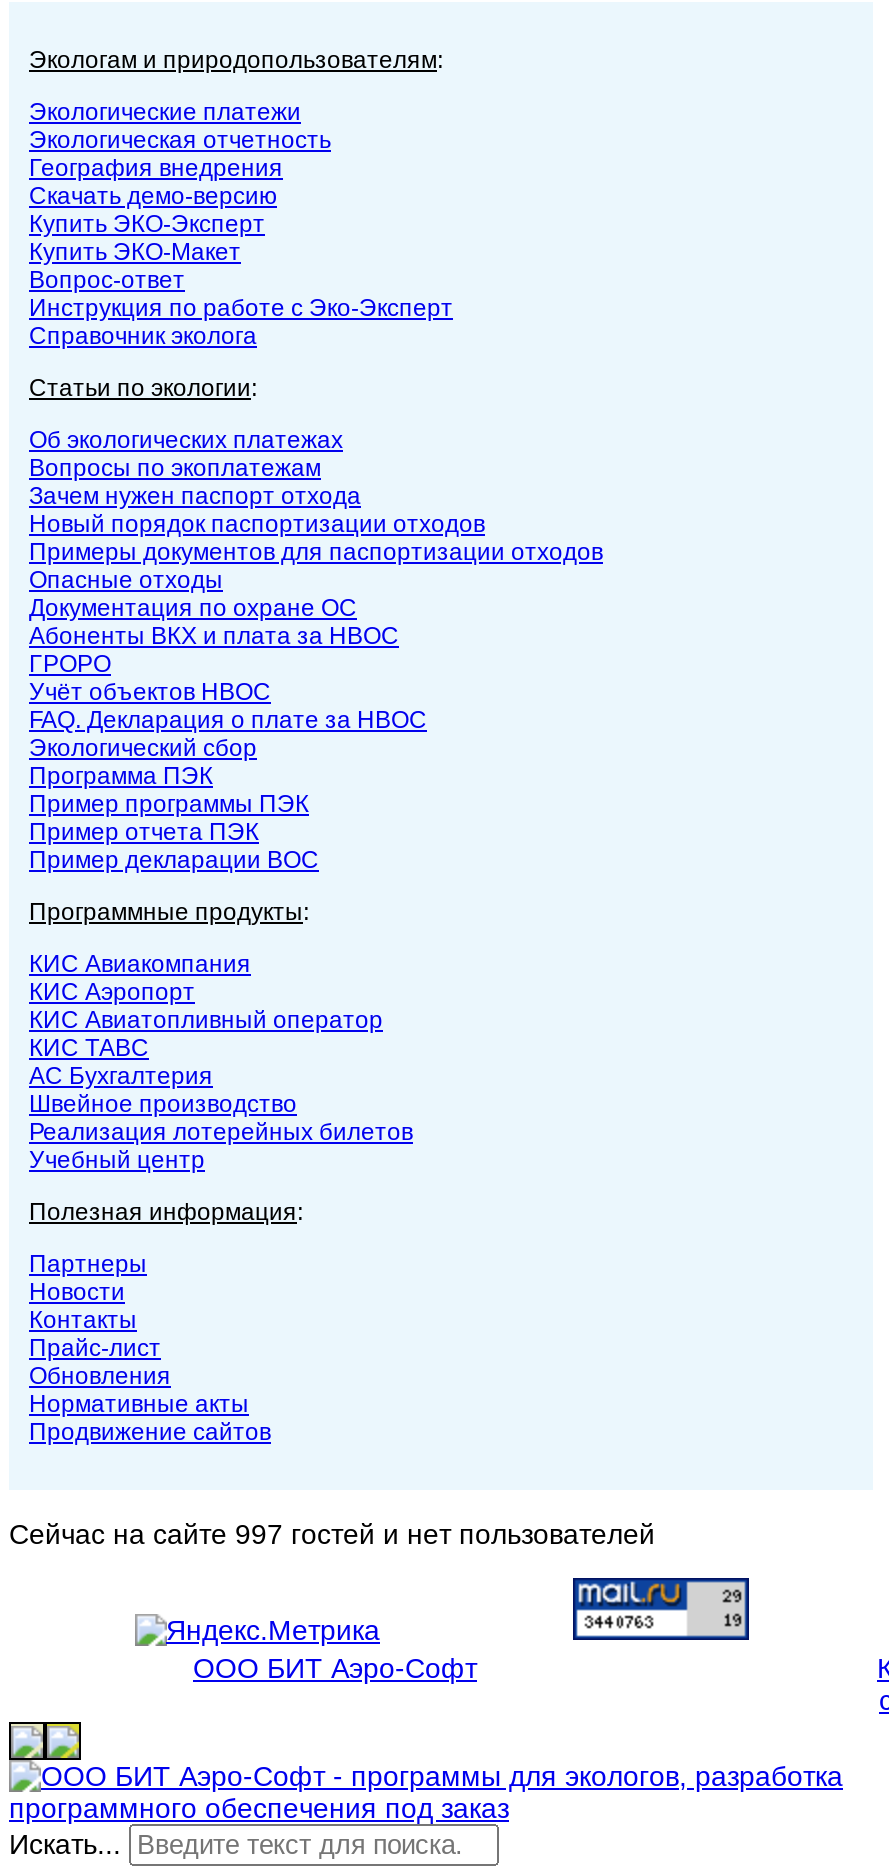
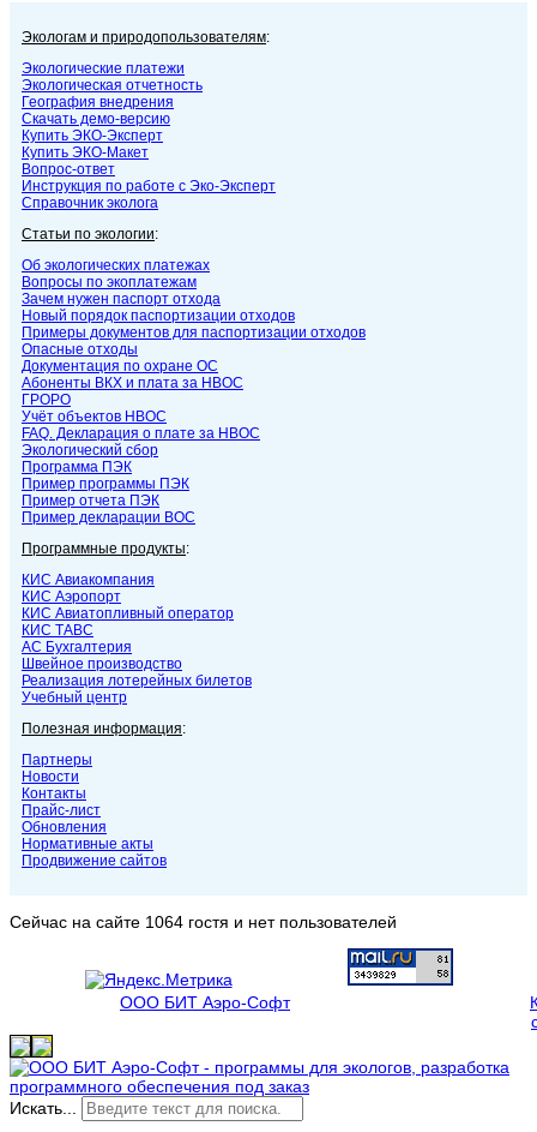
[9,1518,655,1550] Сейчас на сайте 997 гостей и нет пользователей -> [10,912,397,932] Сейчас на сайте 1064 гостя и нет пользователей

